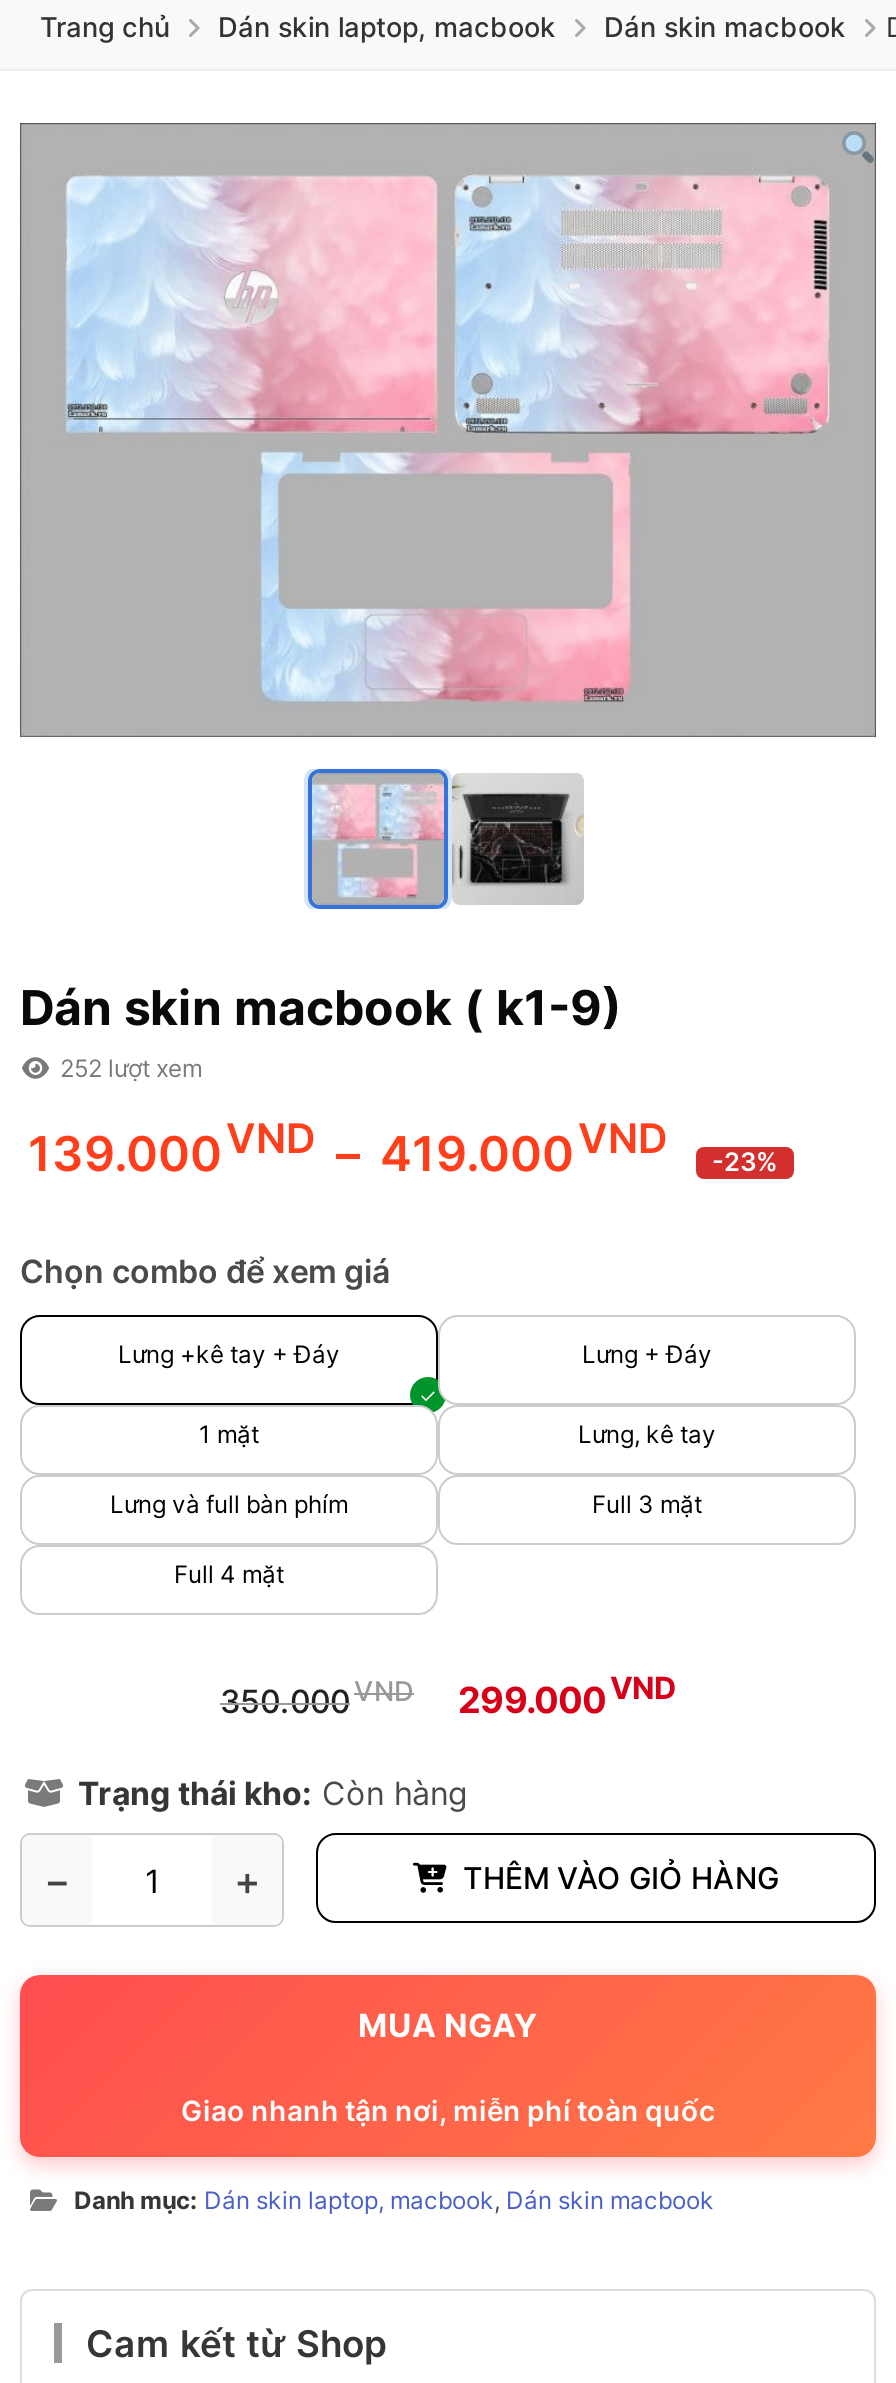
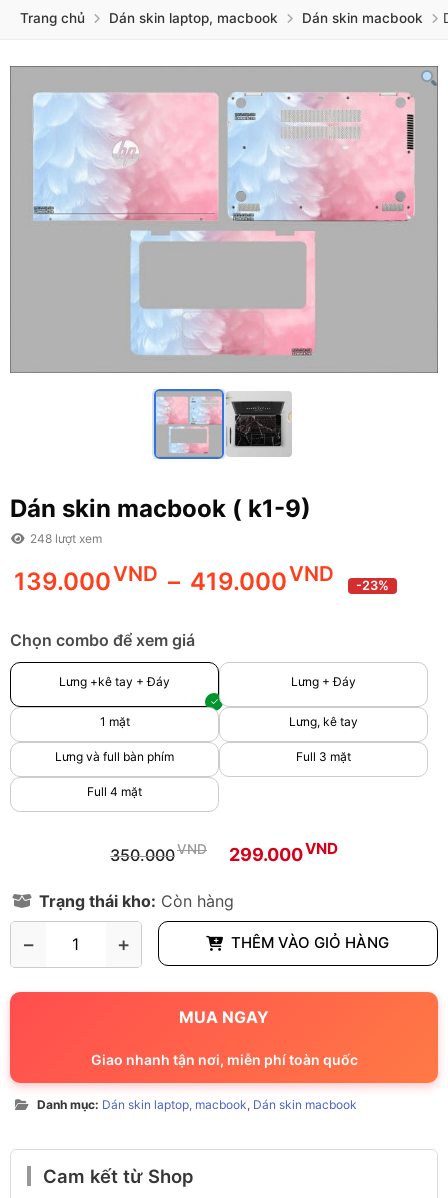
[60,1053,202,1083] 252 lượt xem -> [30,531,102,546] 248 lượt xem

